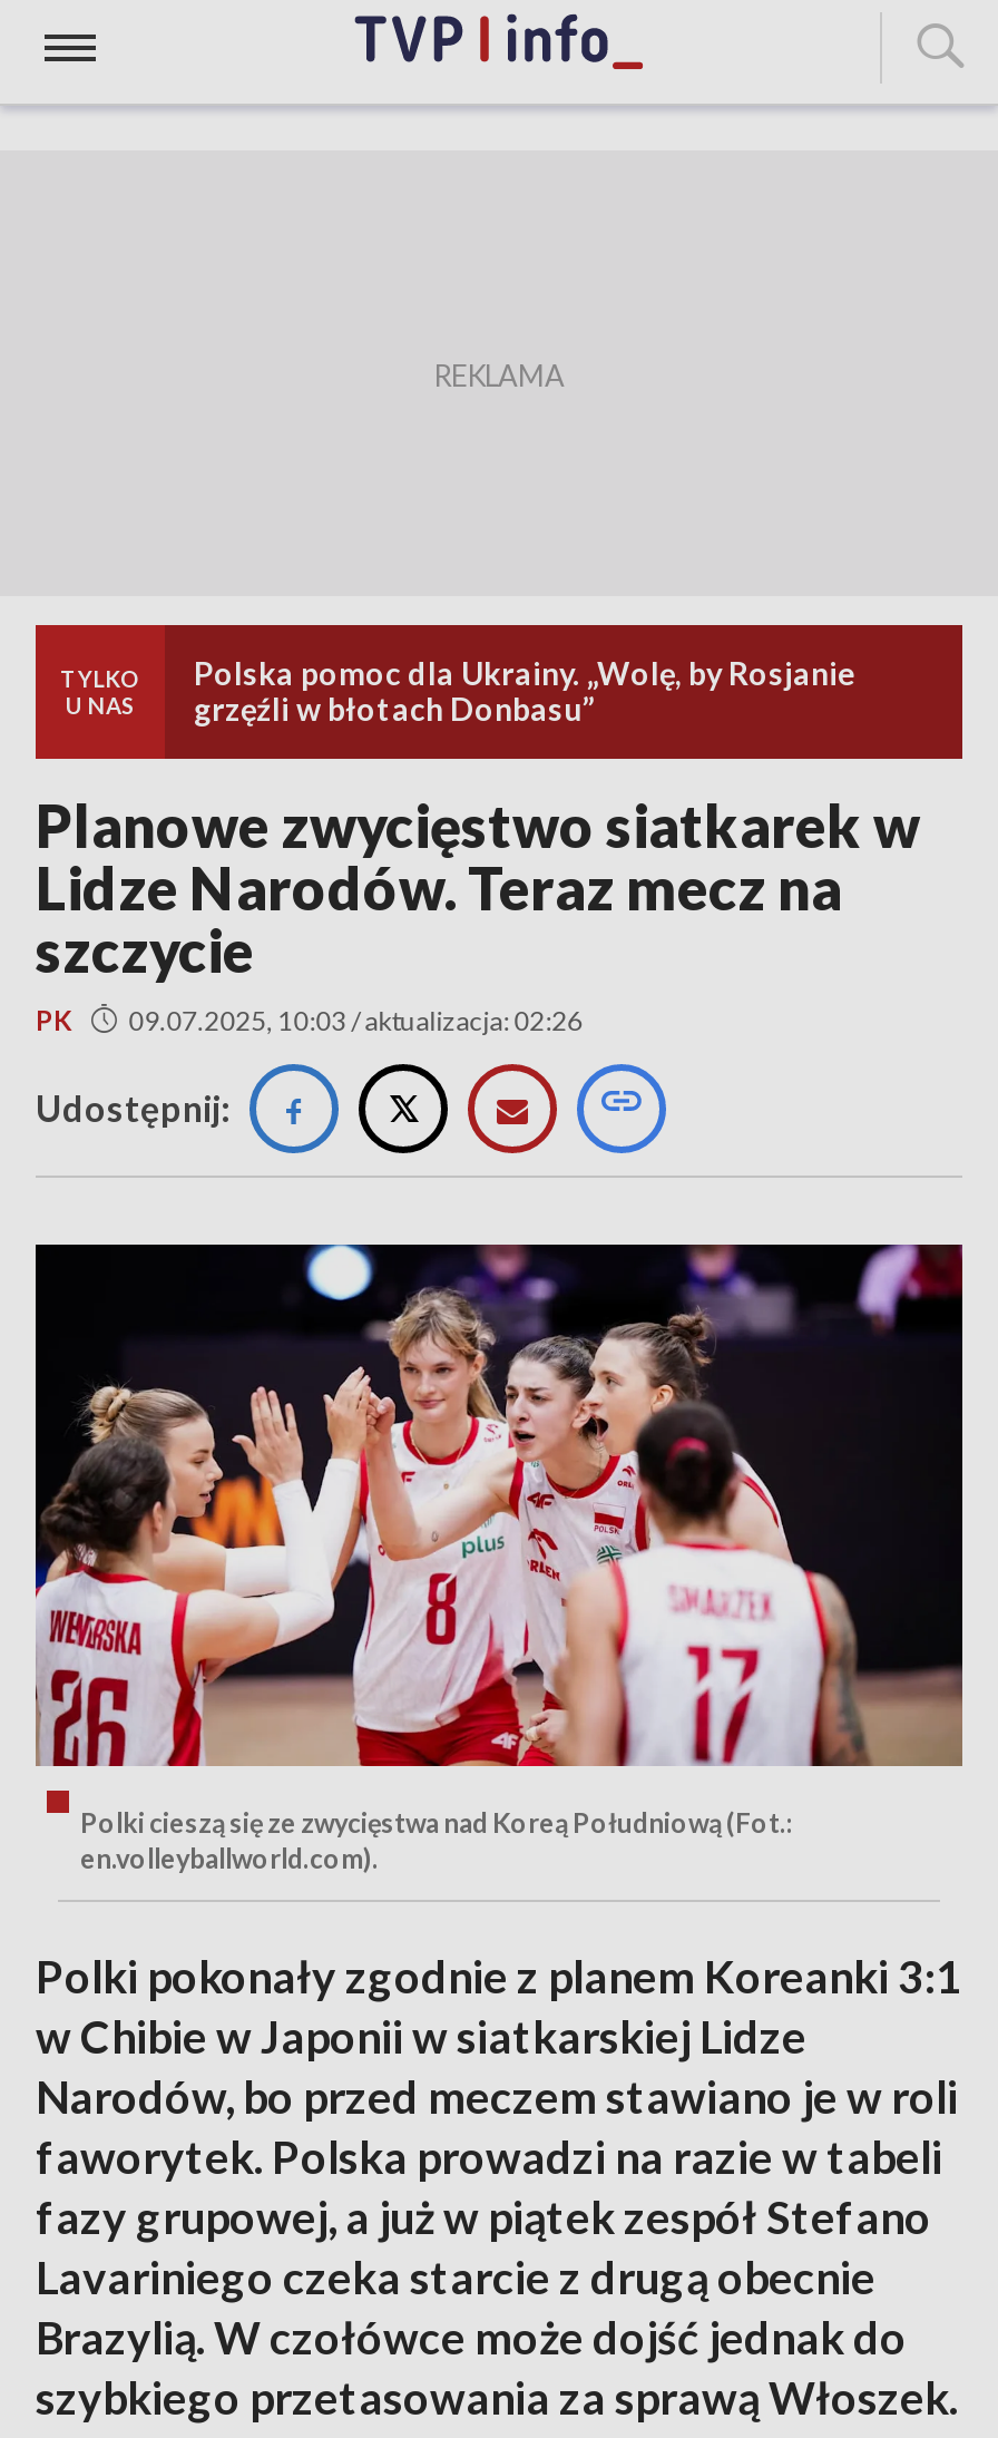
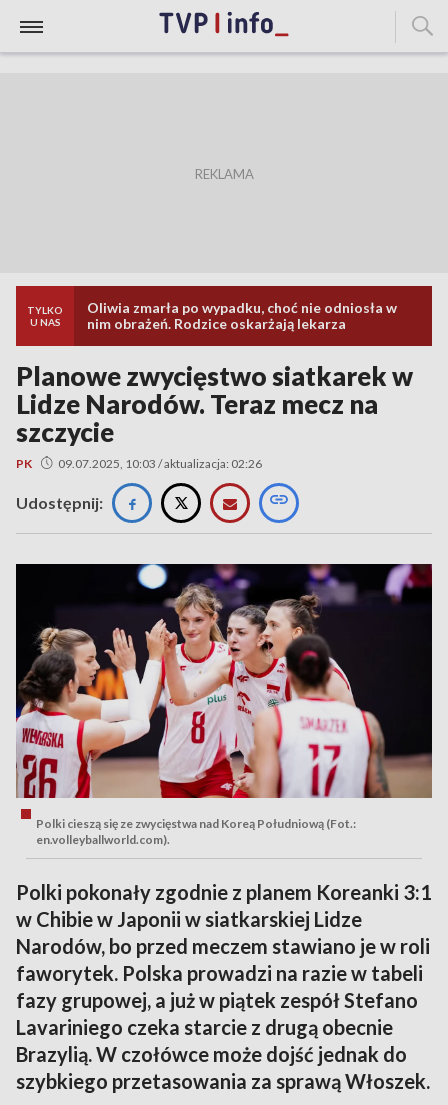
[194,654,855,728] Polska pomoc dla Ukrainy. „Wolę, by Rosjanie | grzęźli w błotach Donbasu” -> [87,299,397,332] Oliwia zmarła po wypadku, choć nie odniosła w | nim obrażeń. Rodzice oskarżają lekarza

